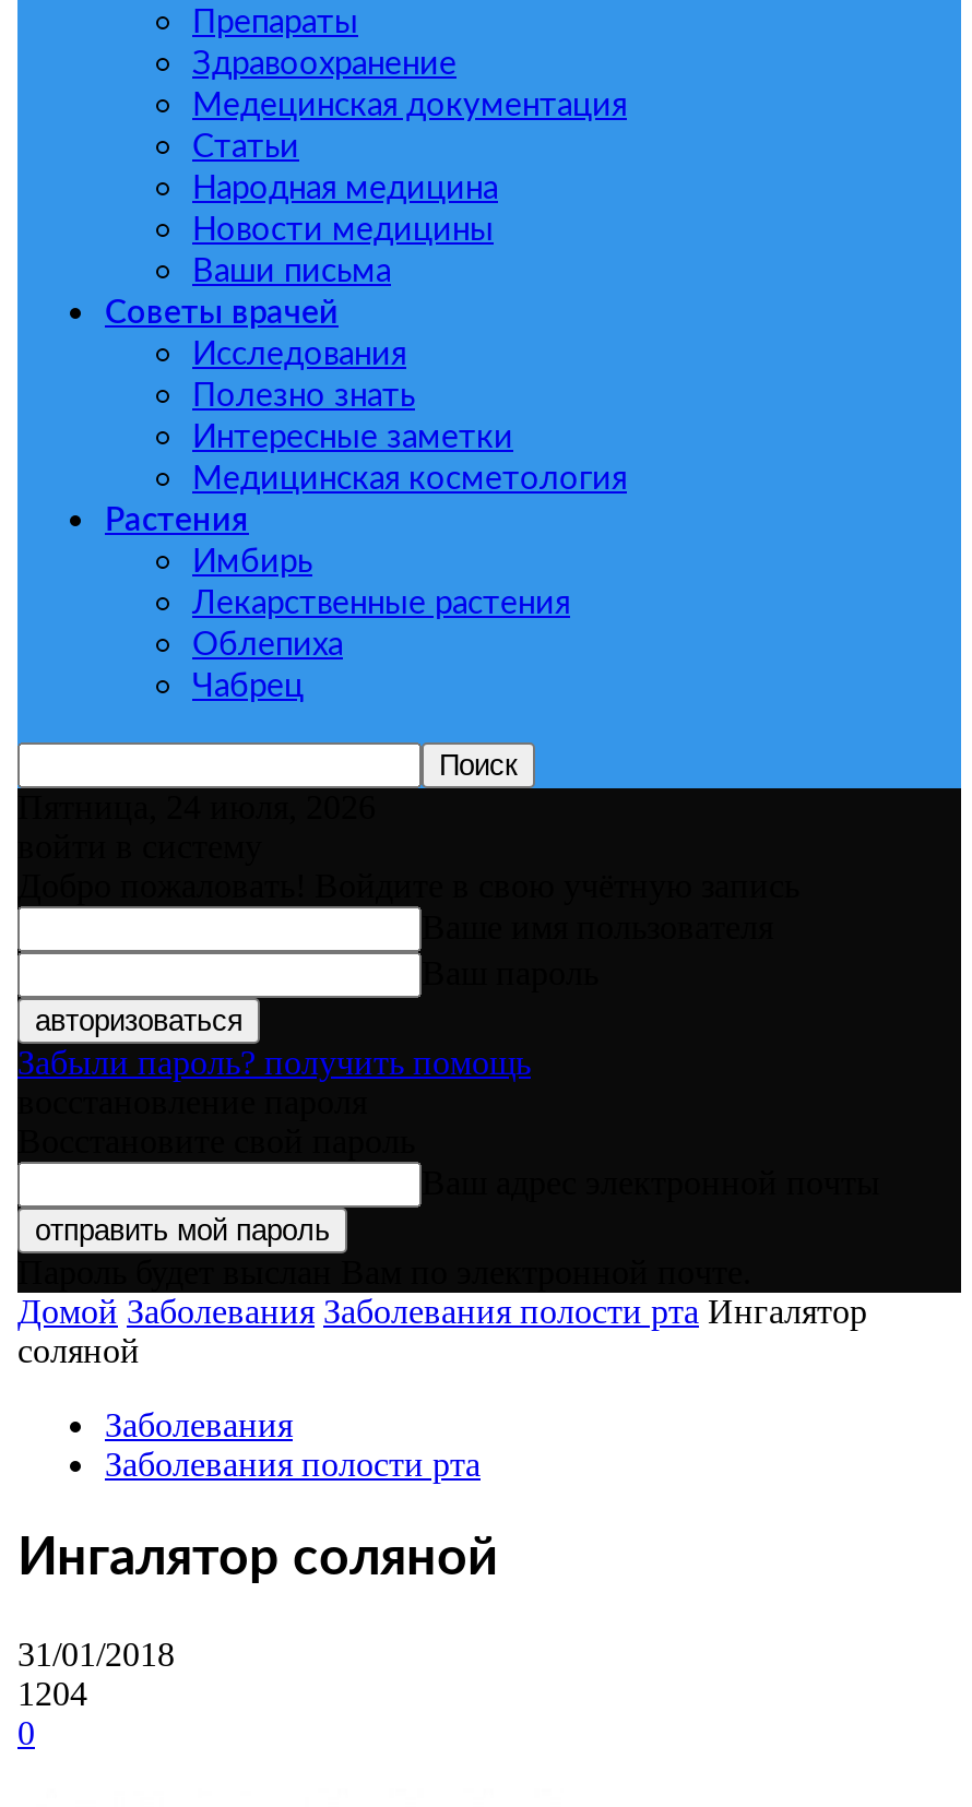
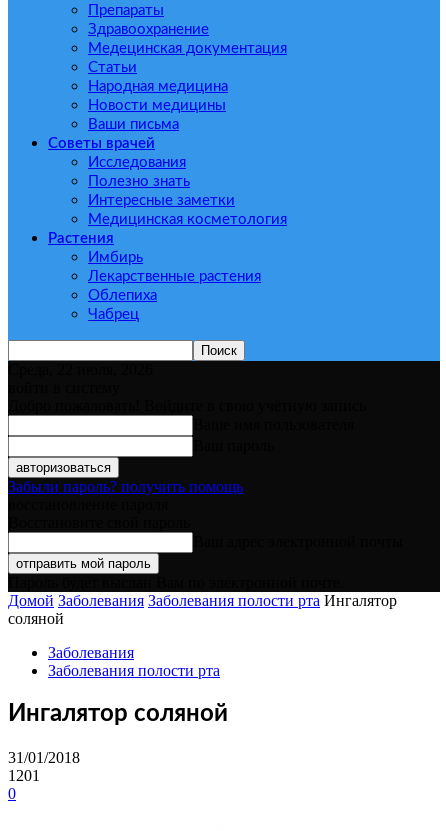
[17,788,376,825] Пятница, 24 июля, 2026 -> [8,361,153,378] Среда, 22 июля, 2026
[17,1674,87,1712] 1204 -> [8,767,40,784] 1201

